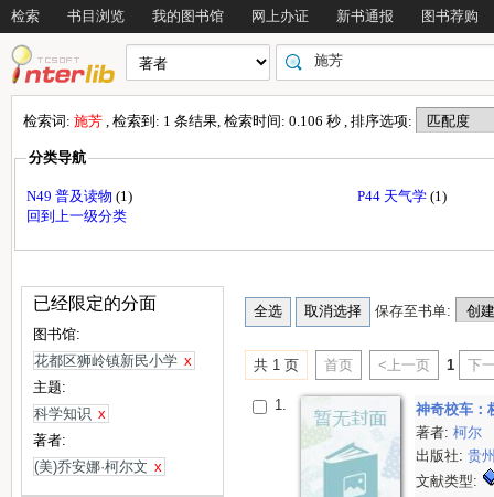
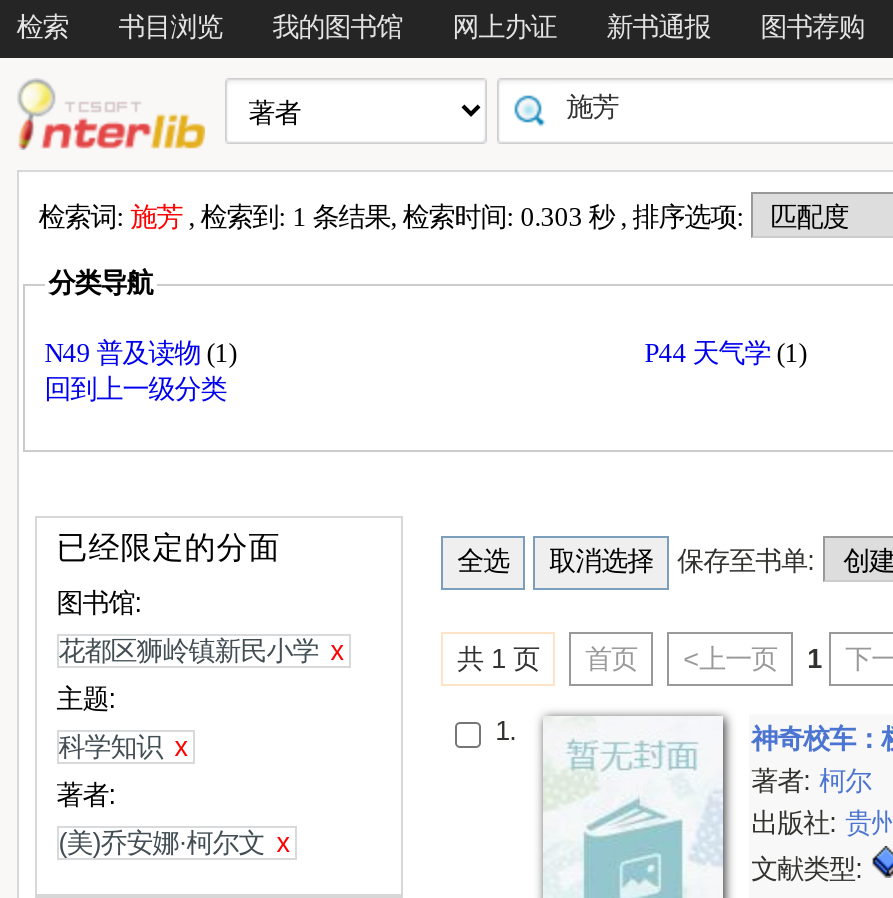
[23,113,415,129] 检索词:施芳, 检索到: 1 条结果, 检索时间: 0.106 秒 , 排序选项: -> [39,202,751,232] 检索词:施芳, 检索到: 1 条结果, 检索时间: 0.303 秒 , 排序选项:

